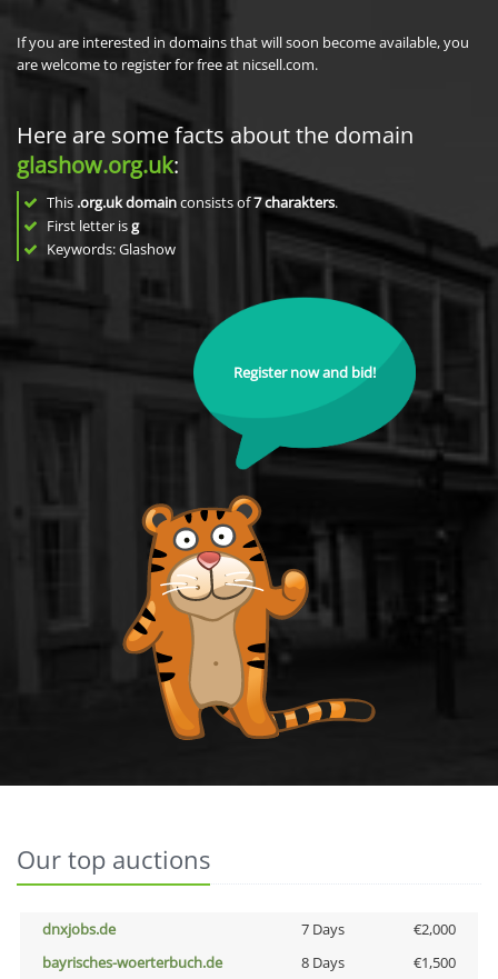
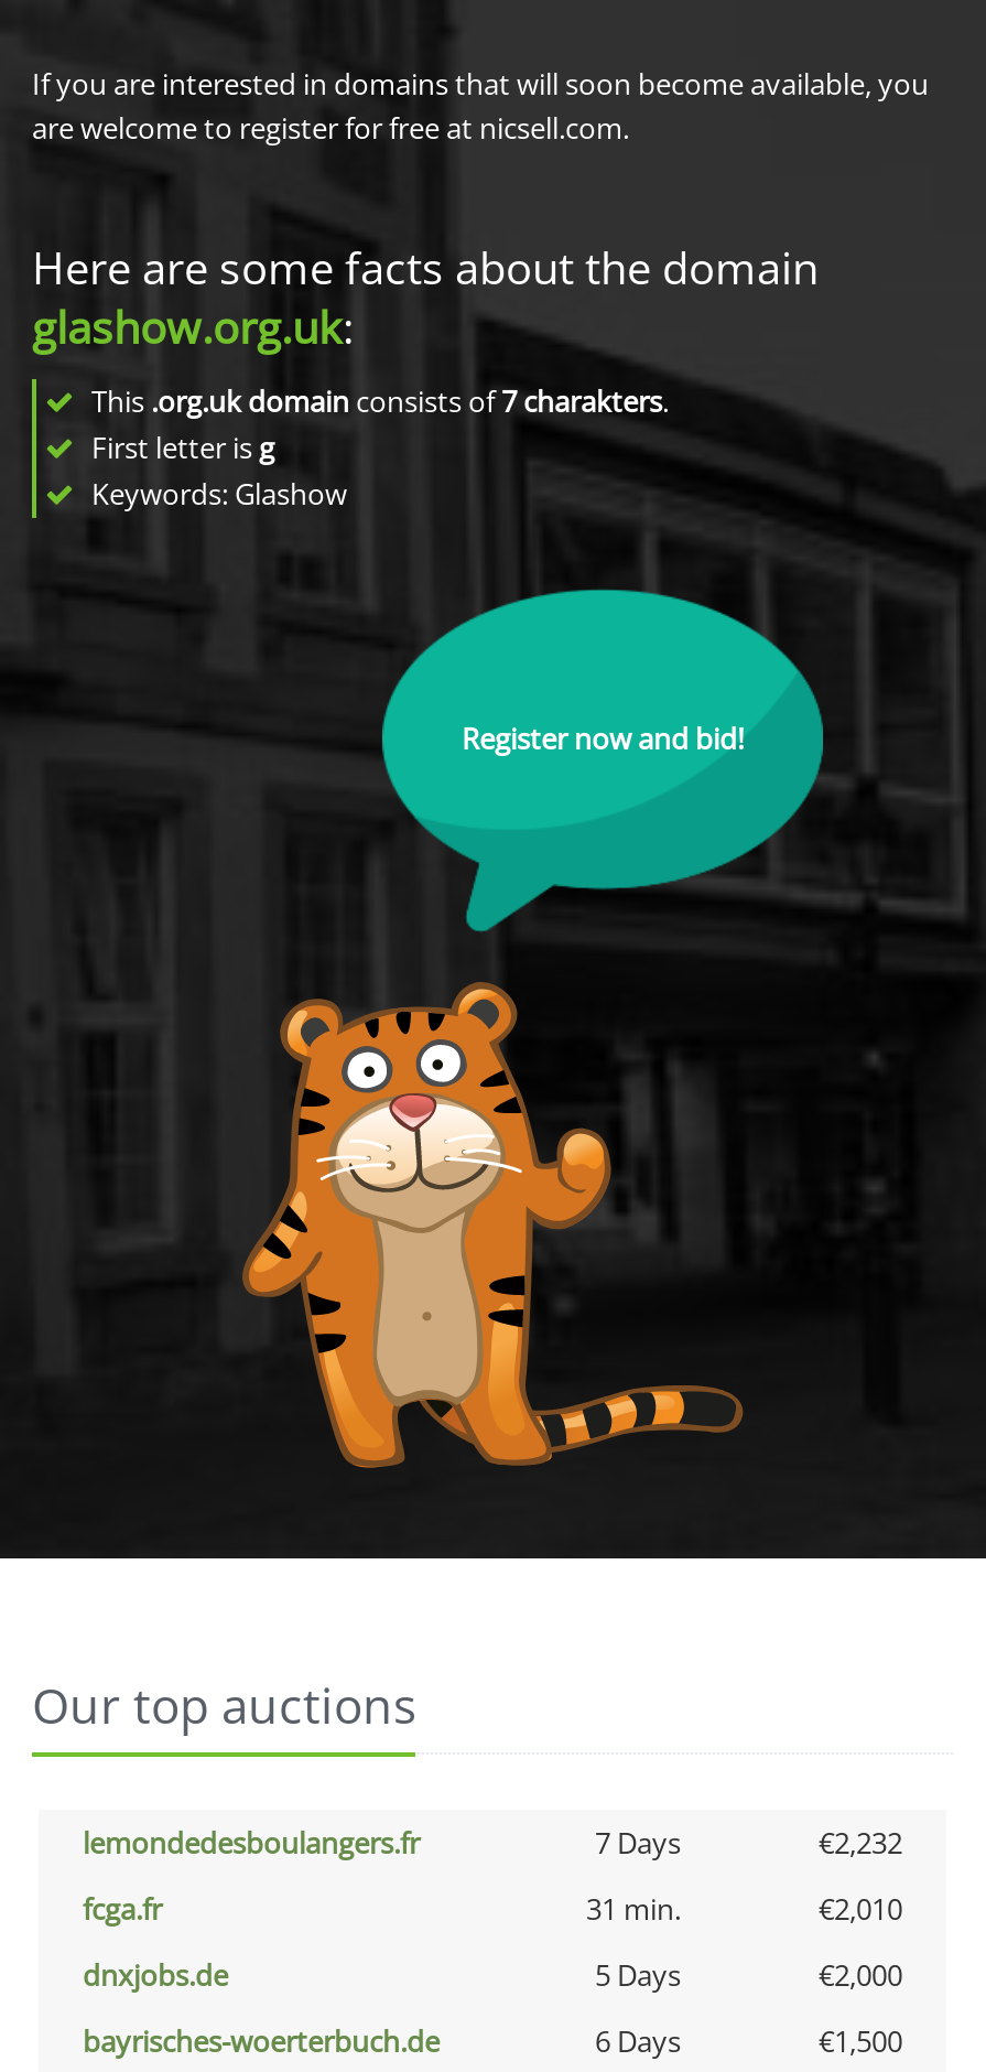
none -> [83,1823,902,1929] lemondedesboulangers.fr | 7 Days | €2,232 | fcga.fr | 31 min. | €2,010
[301,919,344,939] 7 Days -> [595,1955,681,1995] 5 Days
[301,952,344,972] 8 Days -> [595,2021,681,2061] 6 Days

